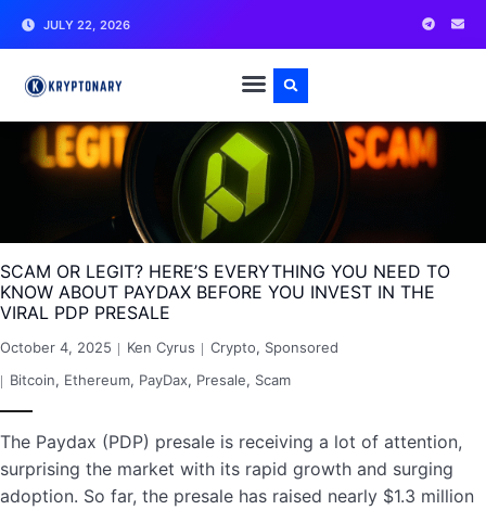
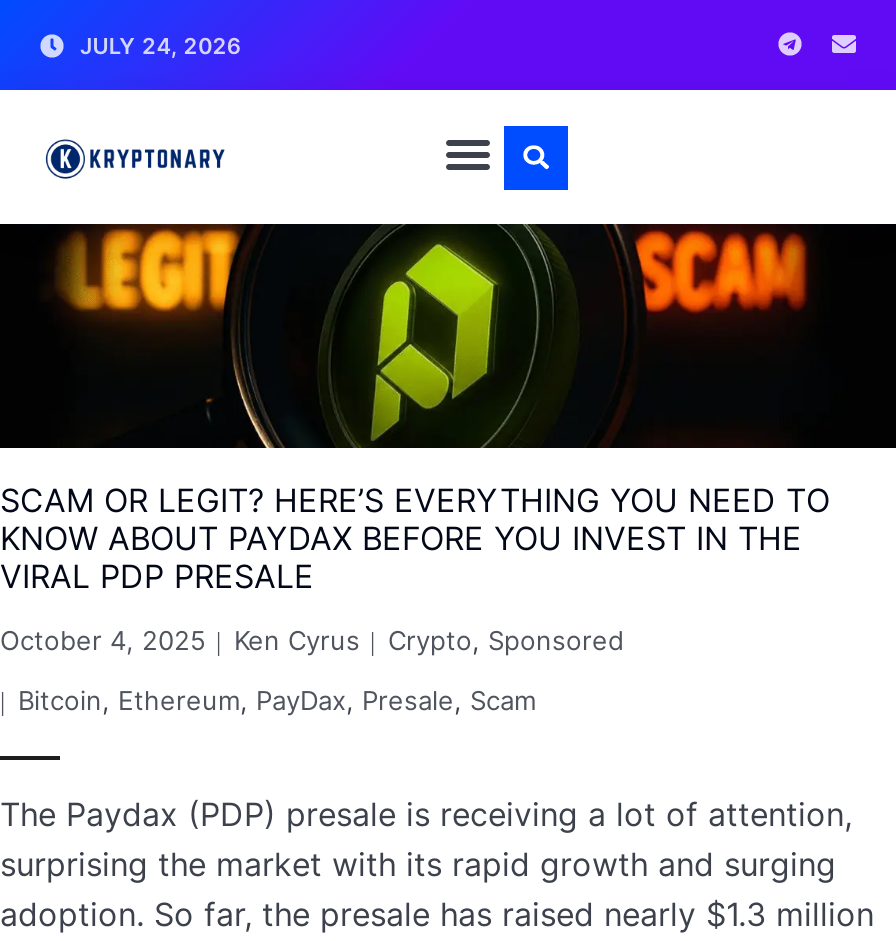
[43,17,131,32] JULY 22, 2026 -> [80,31,241,59] JULY 24, 2026

